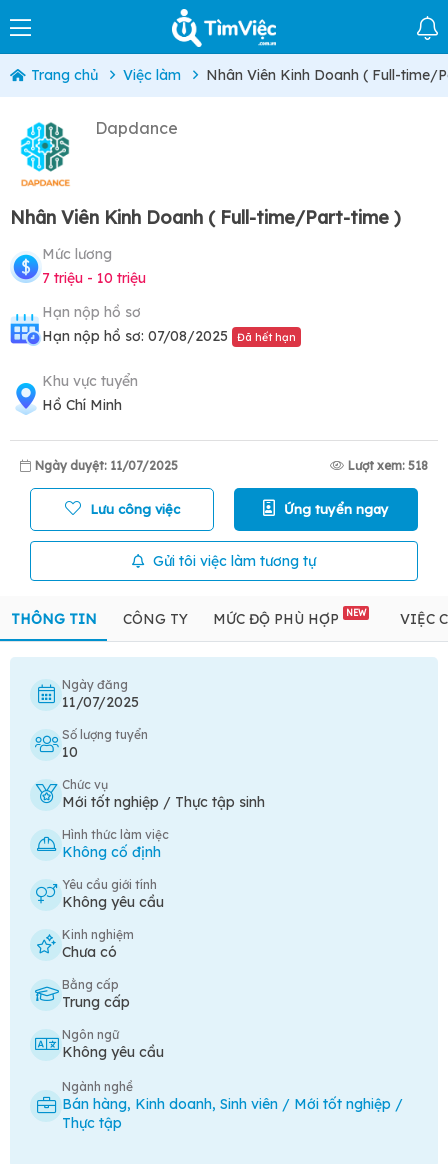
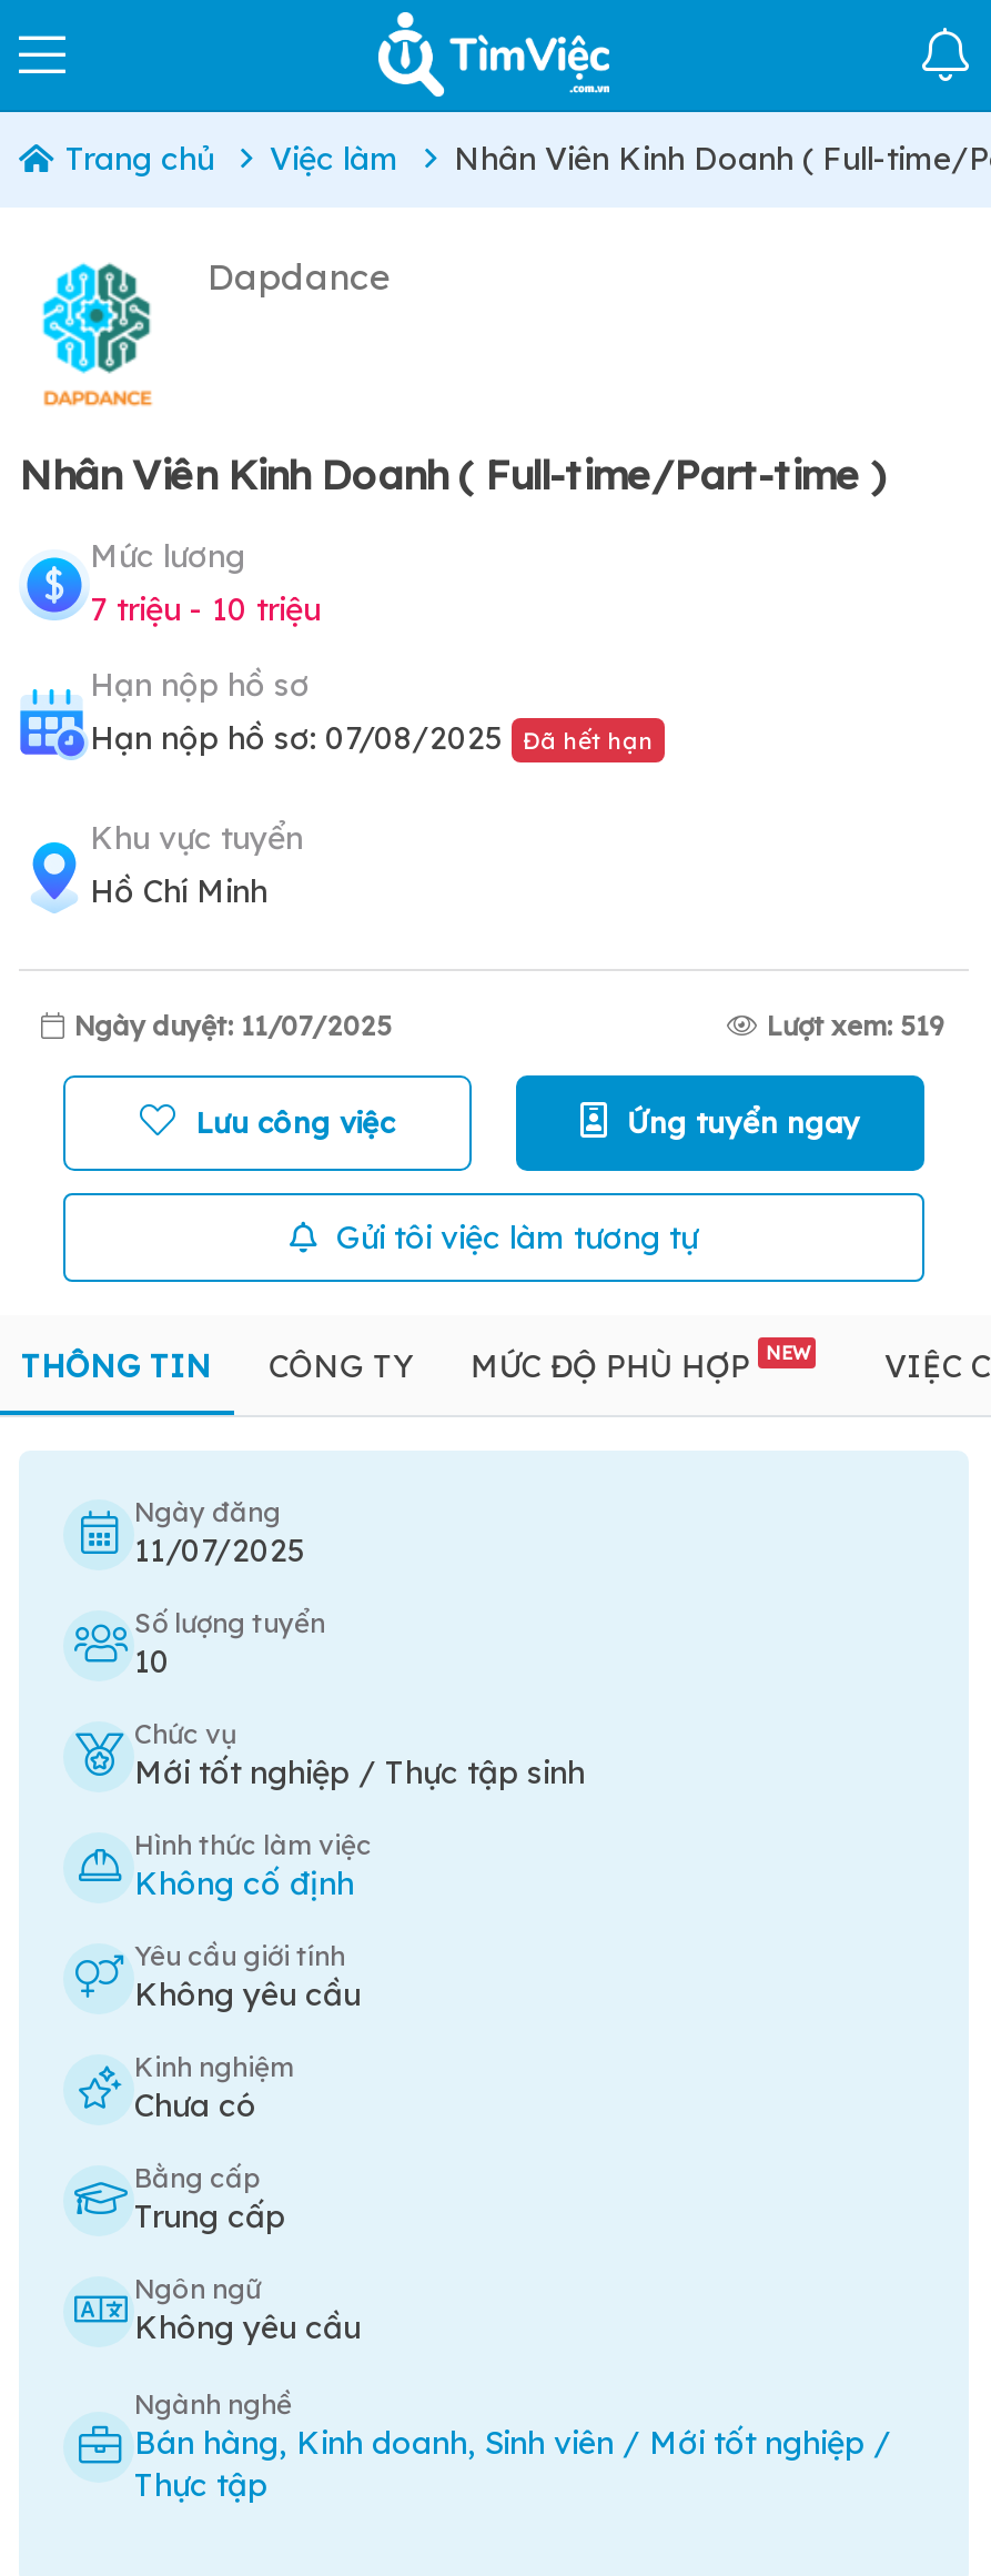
[348,458,428,473] Lượt xem: 518 -> [767,1009,947,1042] Lượt xem: 519

